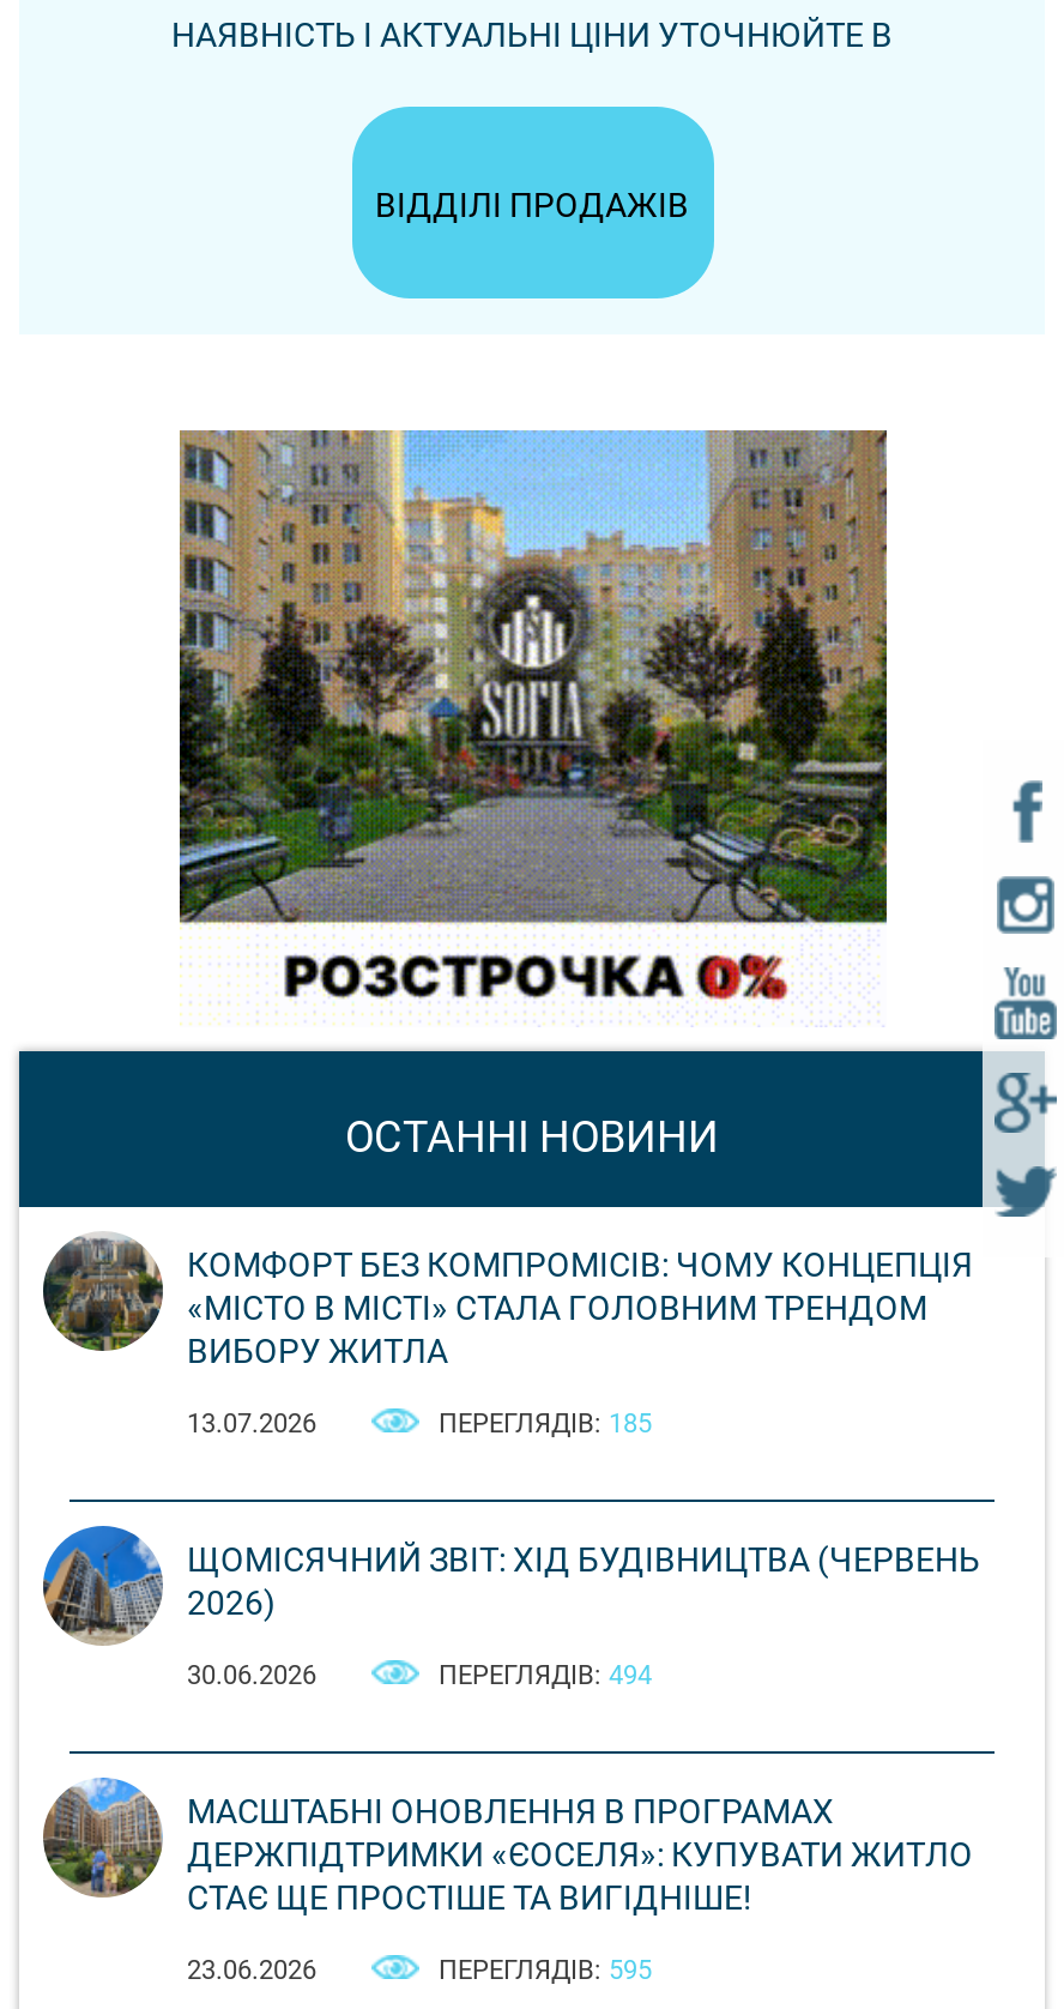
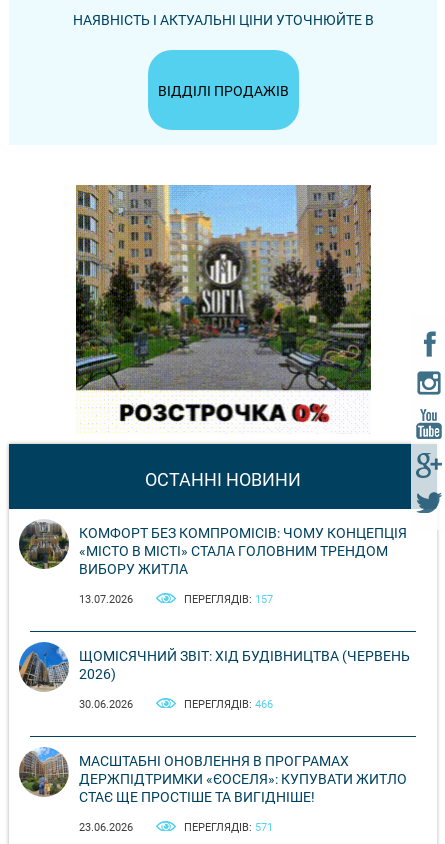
[439,1409,652,1440] ПЕРЕГЛЯДІВ: 185 -> [184,593,273,606] ПЕРЕГЛЯДІВ: 157
[439,1660,652,1692] ПЕРЕГЛЯДІВ: 494 -> [184,698,273,711] ПЕРЕГЛЯДІВ: 466
[439,1955,652,1986] ПЕРЕГЛЯДІВ: 595 -> [184,821,273,834] ПЕРЕГЛЯДІВ: 571

